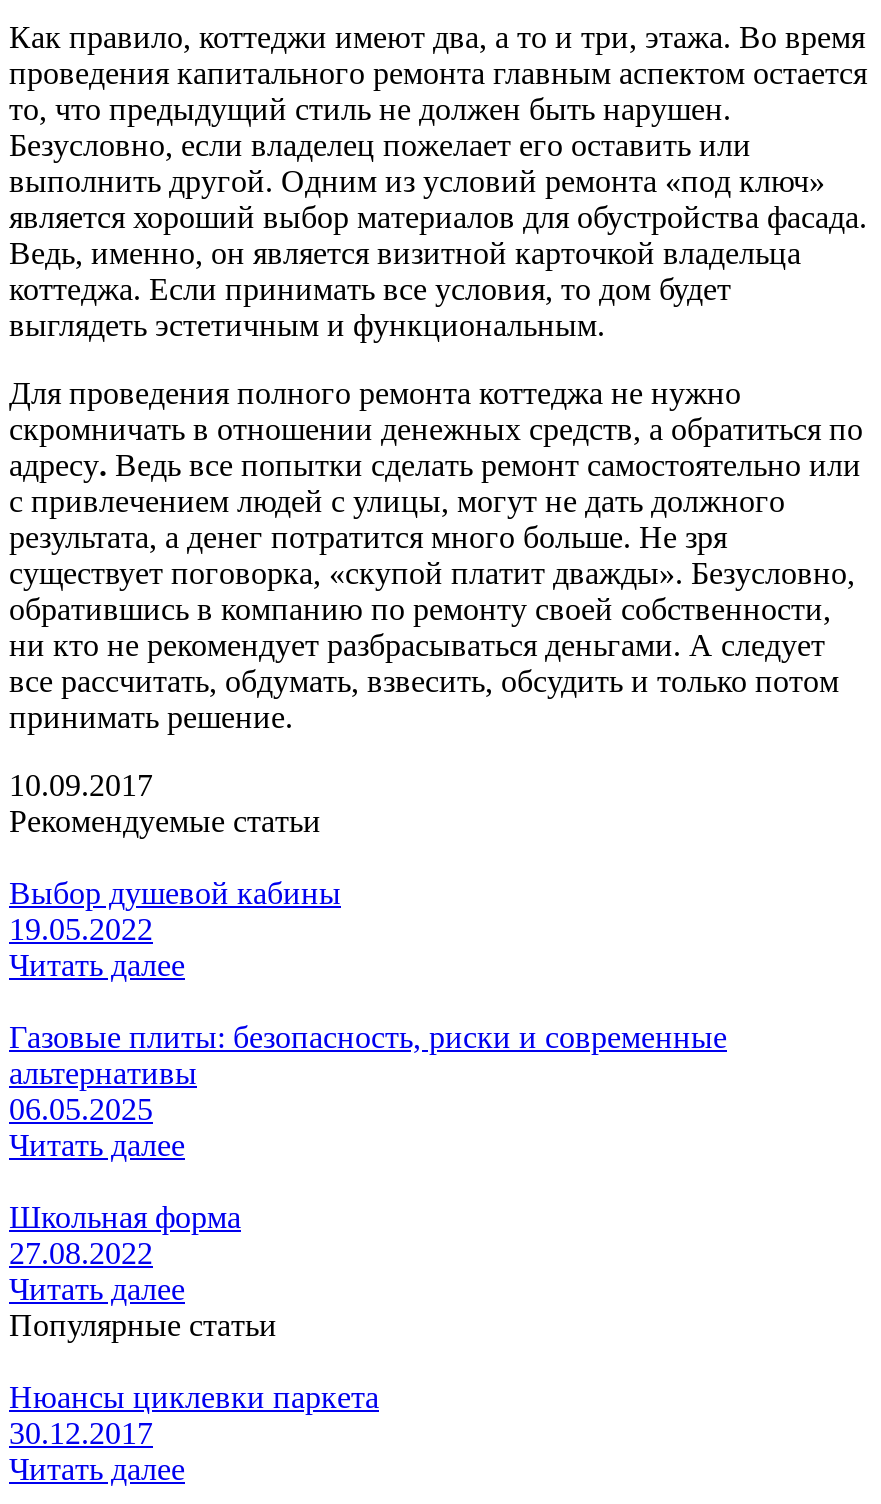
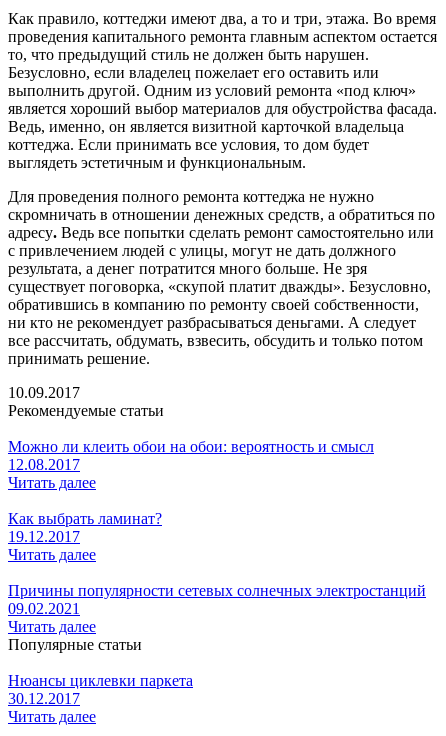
[9,876,341,946] Выбор душевой кабины | 19.05.2022 -> [8,438,374,473] Можно ли клеить обои на обои: вероятность и смысл | 12.08.2017
[9,1020,727,1126] Газовые плиты: безопасность, риски и современные | альтернативы | 06.05.2025 -> [8,510,162,545] Как выбрать ламинат? | 19.12.2017
[9,1200,241,1270] Школьная форма | 27.08.2022 -> [8,582,426,617] Причины популярности сетевых солнечных электростанций | 09.02.2021

